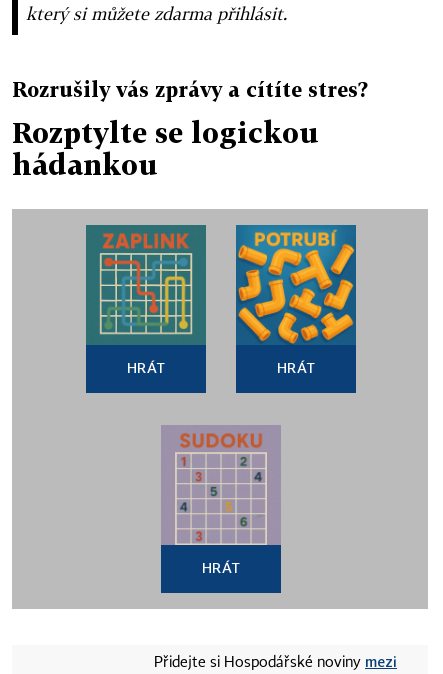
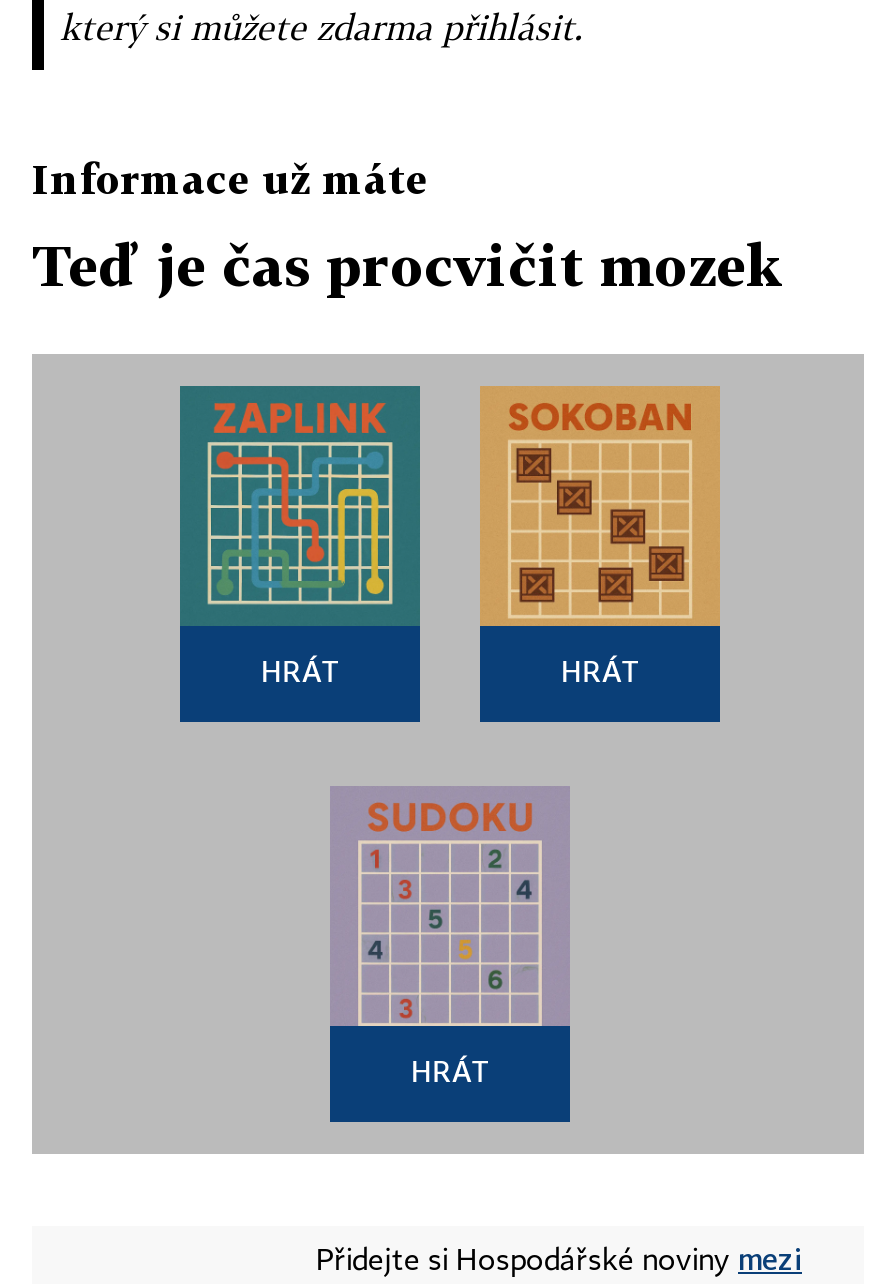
[12,77,368,101] Rozrušily vás zprávy a cítíte stres? -> [32,154,428,202] Informace už máte
[12,116,319,181] Rozptylte se logickou | hádankou -> [32,232,784,298] Teď je čas procvičit mozek
[235,224,357,344] [image] -> [480,386,720,628] [image]

